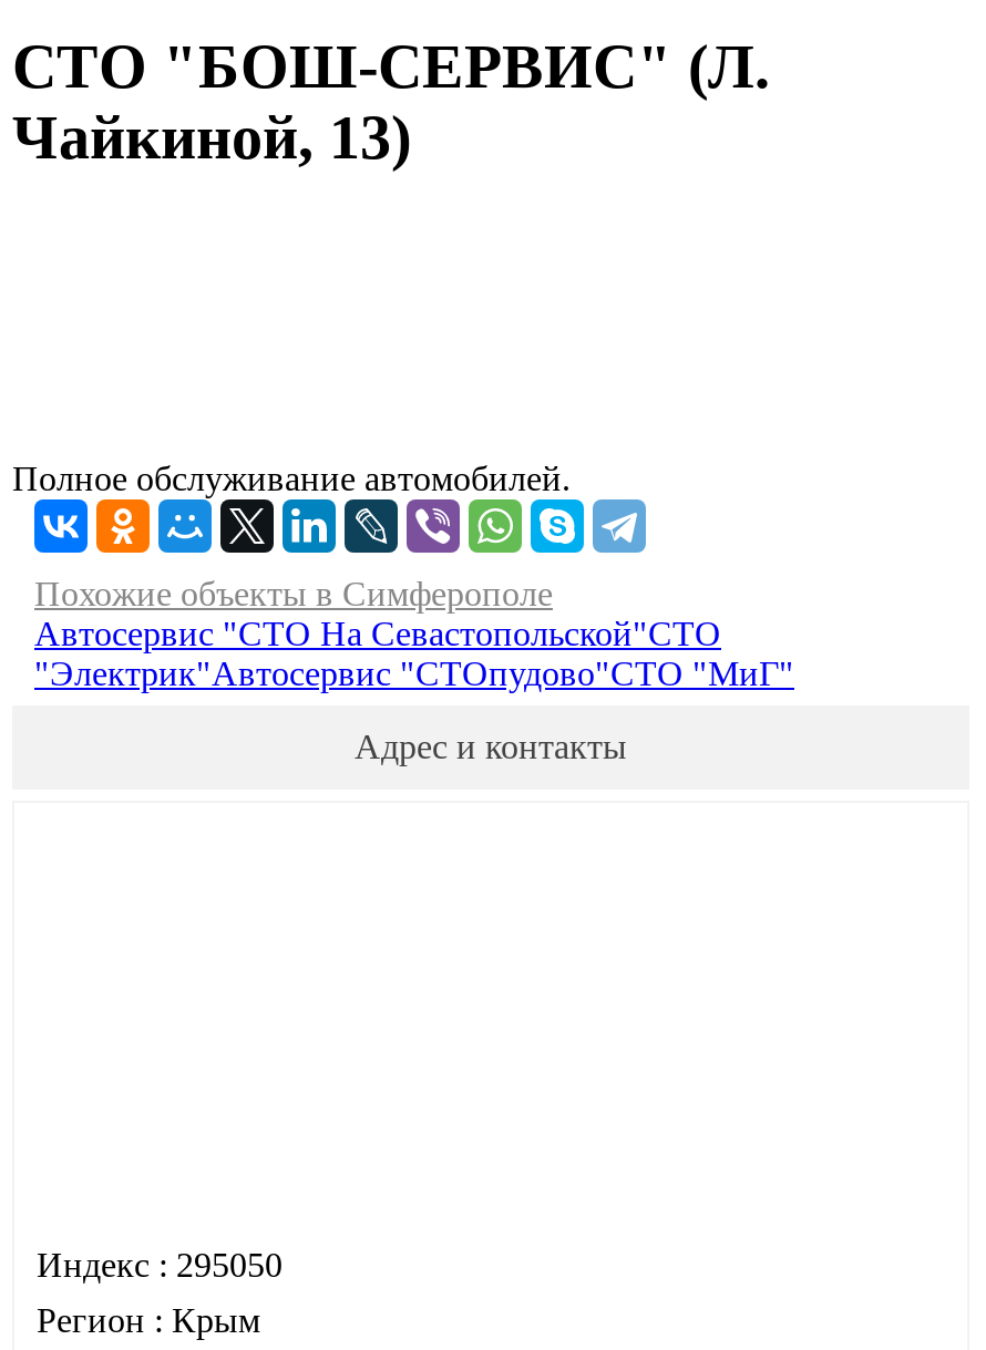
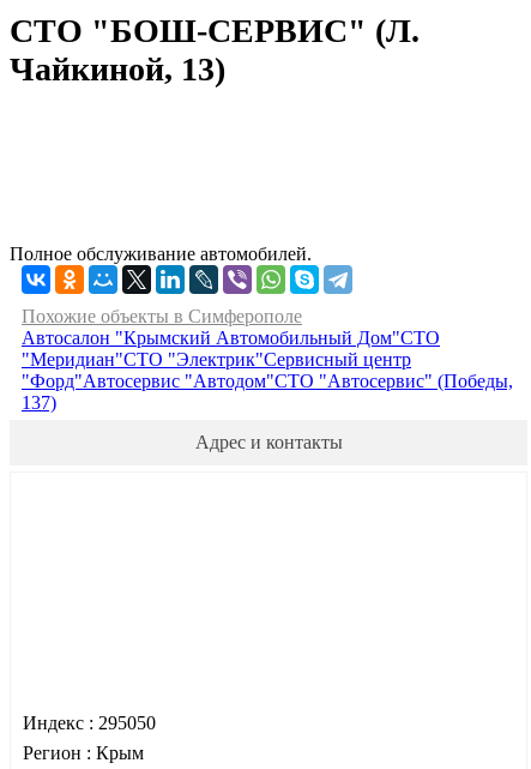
[34,614,794,692] Автосервис "СТО На Севастопольской"СТО | "Электрик" Автосервис "СТОпудово"СТО "МиГ" -> [22,327,513,412] Автосалон "Крымский Автомобильный Дом"СТО | "Меридиан"СТО "Электрик"Сервисный центр | "Форд"Автосервис "Автодом"СТО "Автосервис" (Победы, | 137)

